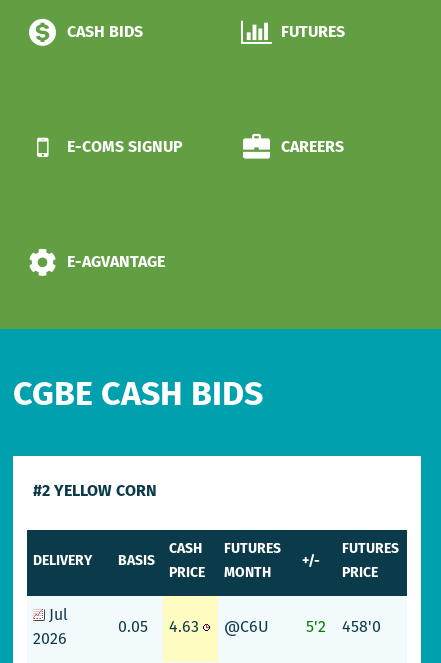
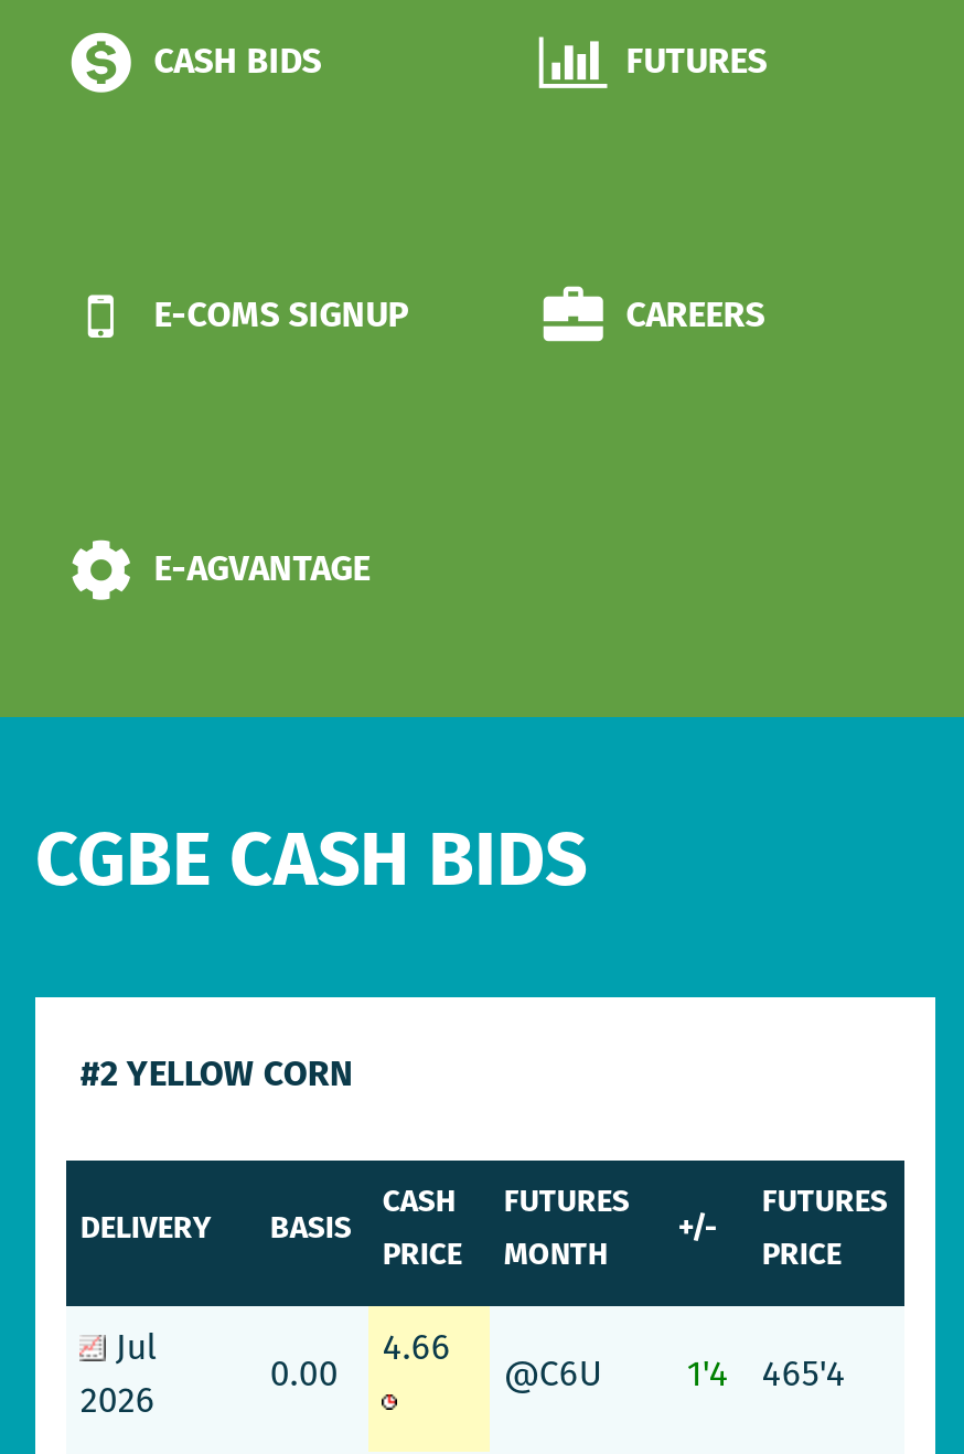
[118,619,148,635] 0.05 -> [270,1358,338,1393] 0.00
[169,619,203,635] 4.63 -> [383,1332,460,1367] 4.66
[302,619,326,635] 5'2 -> [678,1358,729,1393] 1'4
[342,619,381,635] 458'0 -> [762,1358,846,1393] 465'4

